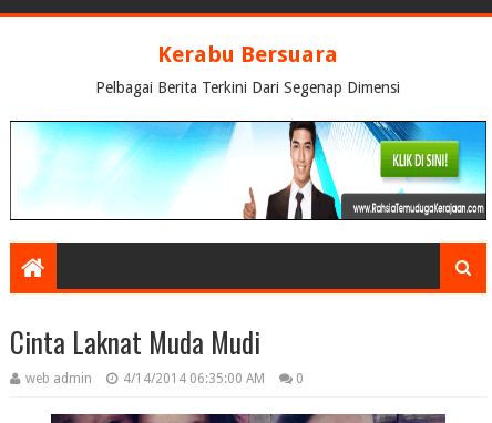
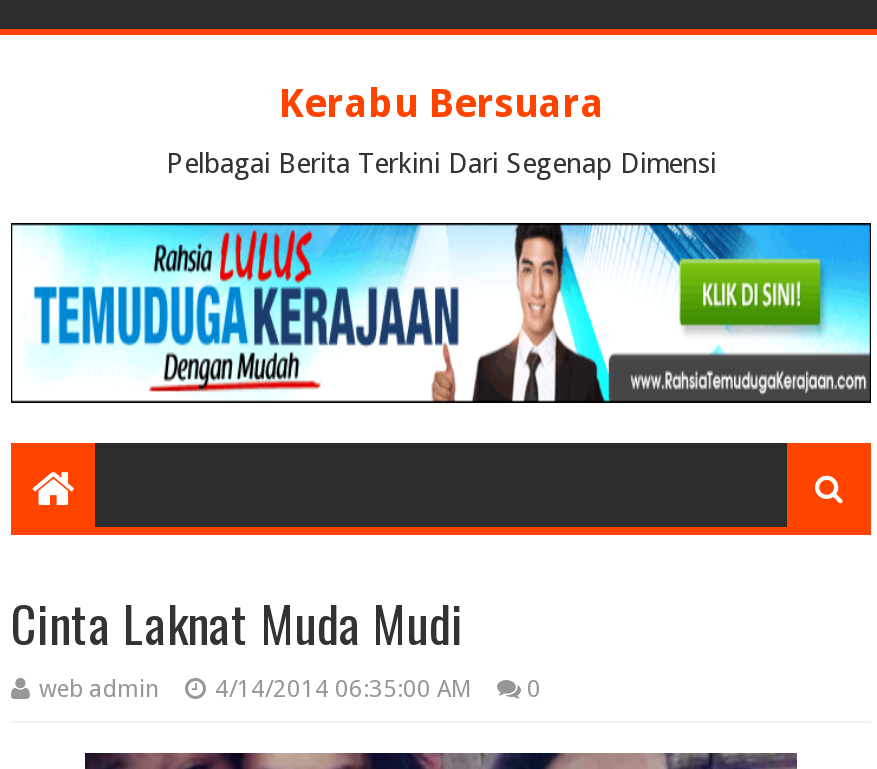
[22,126,258,214] [image] -> [31,229,461,393] [image]

